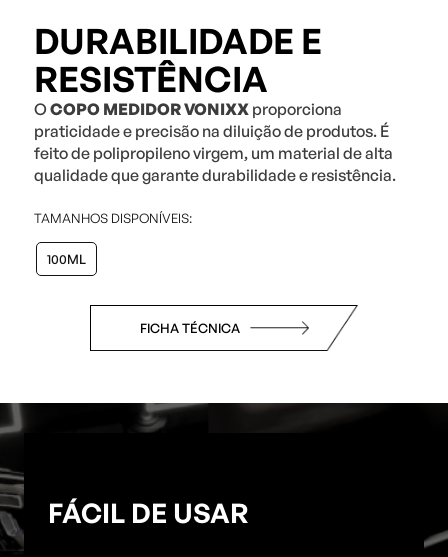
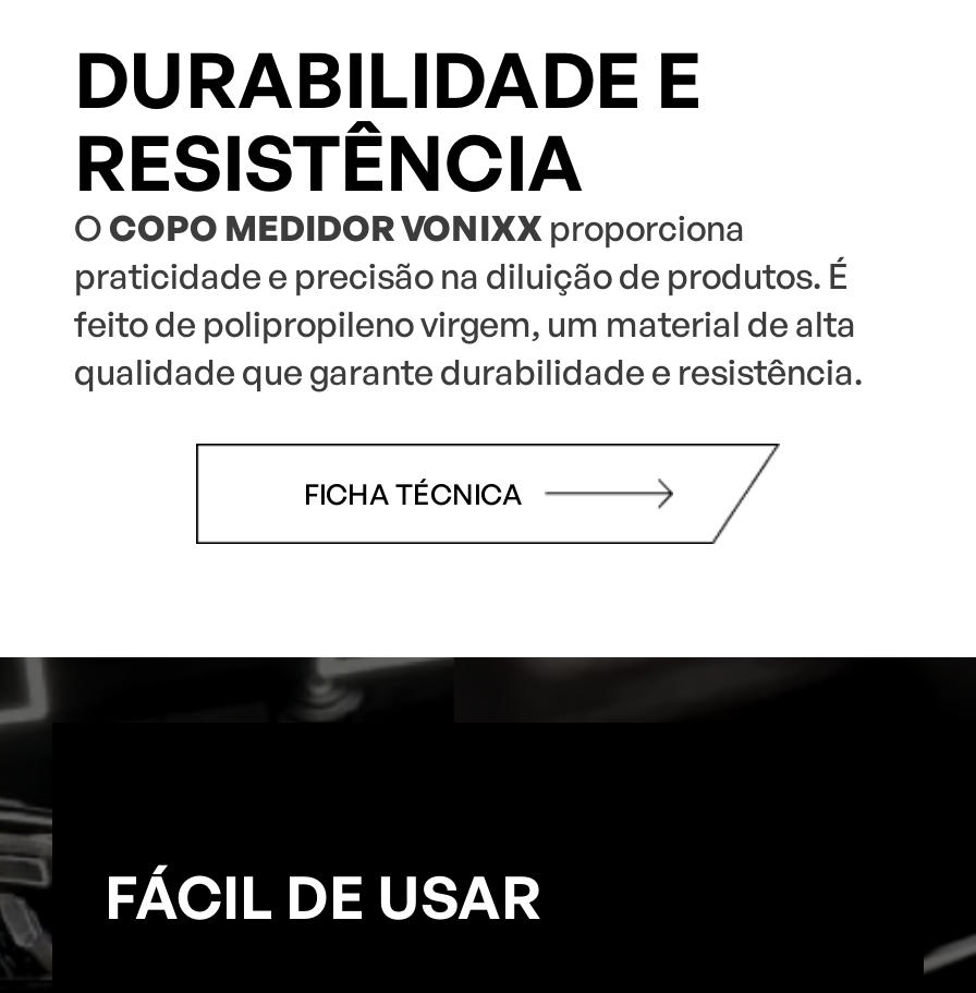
[34,210,192,267] TAMANHOS DISPONÍVEIS: | 100ML -> none

